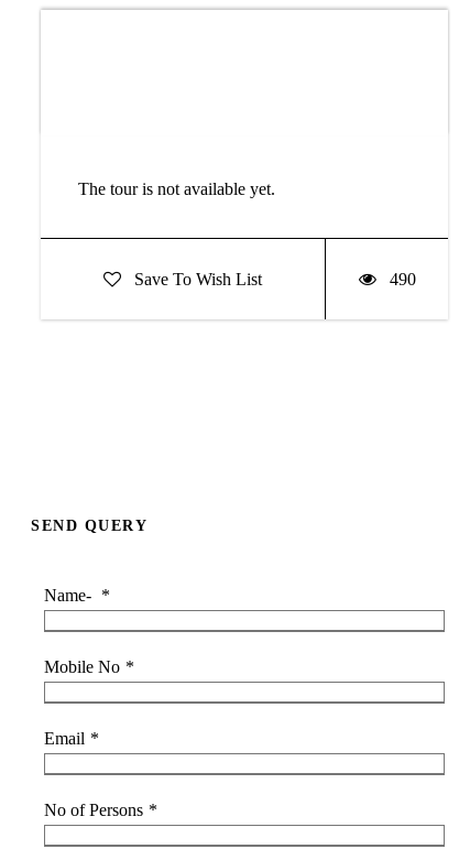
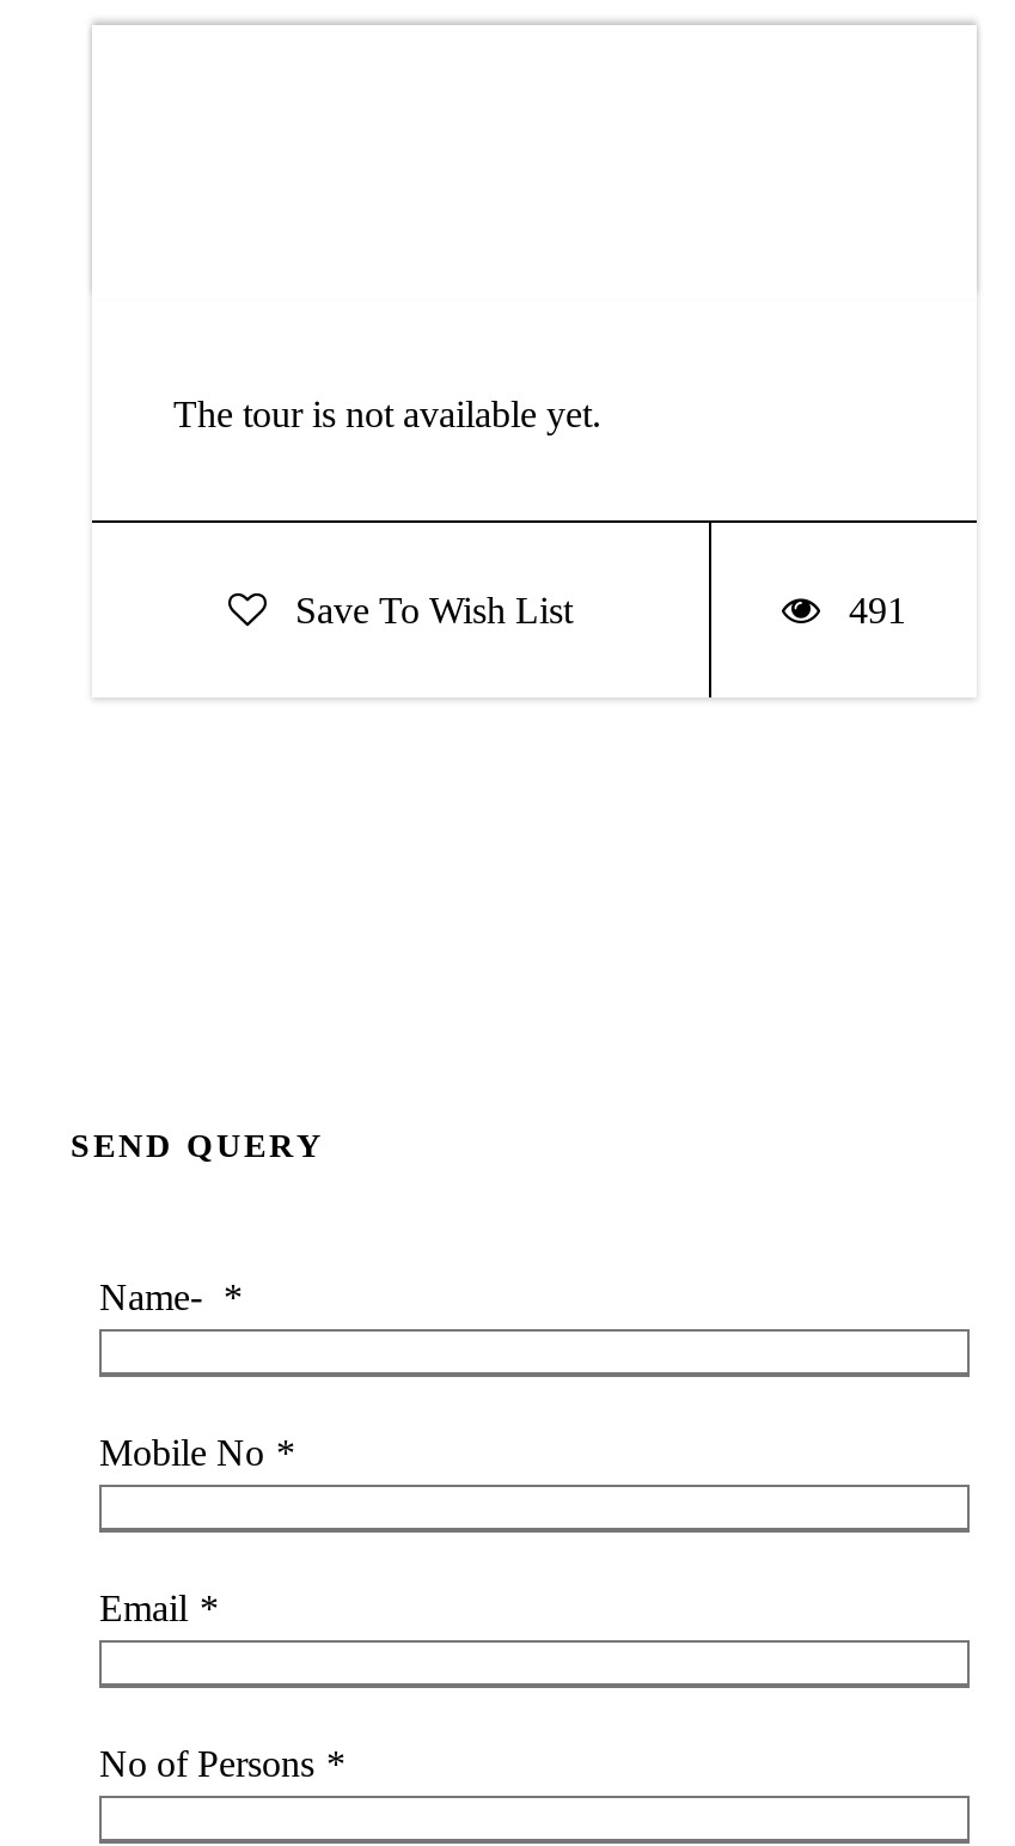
[389,270,416,289] 490 -> [849,590,906,631] 491

